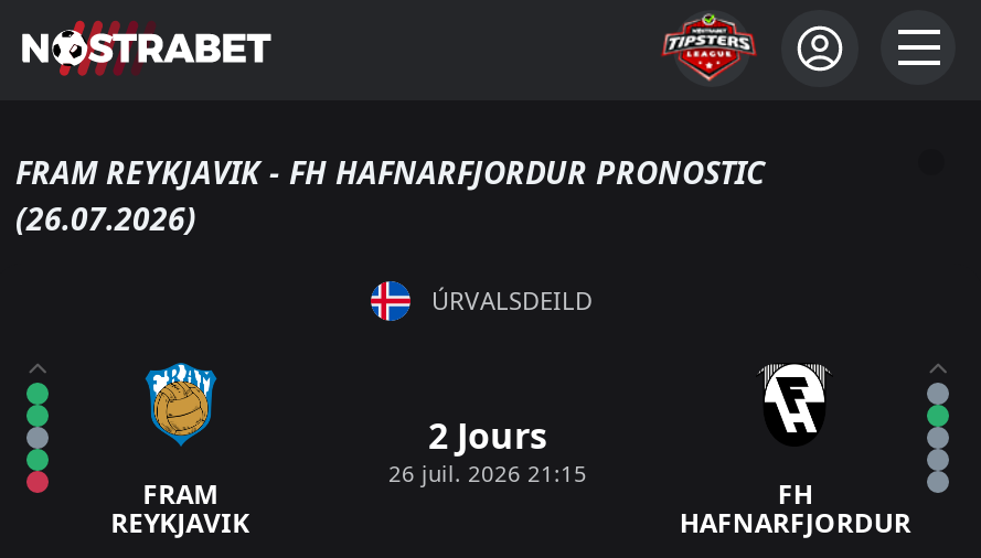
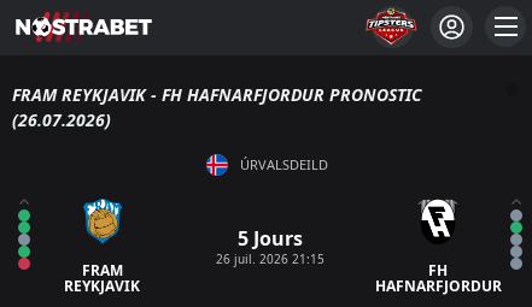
[428,411,547,460] 2 Jours -> [238,225,303,252] 5 Jours

